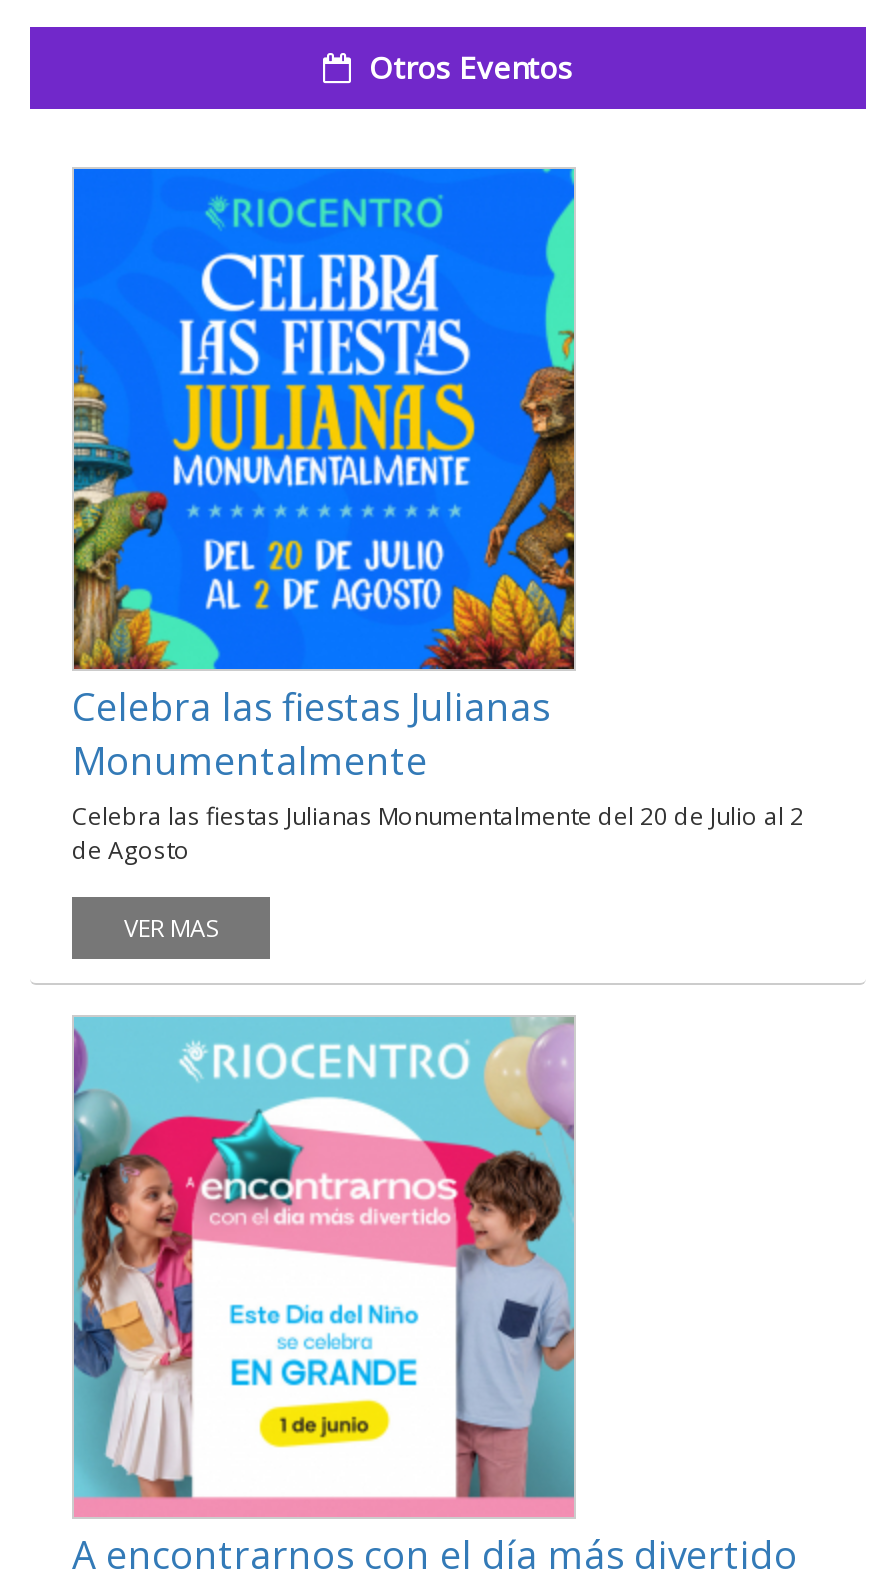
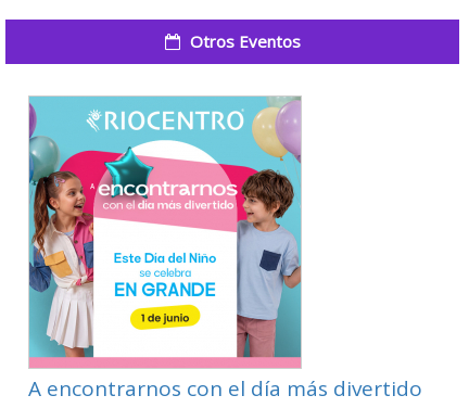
[72,167,804,945] [image] | Celebra las fiestas Julianas | Monumentalmente | Celebra las fiestas Julianas Monumentalmente del 20 de Julio al 2 | de Agosto | VER MAS -> none

